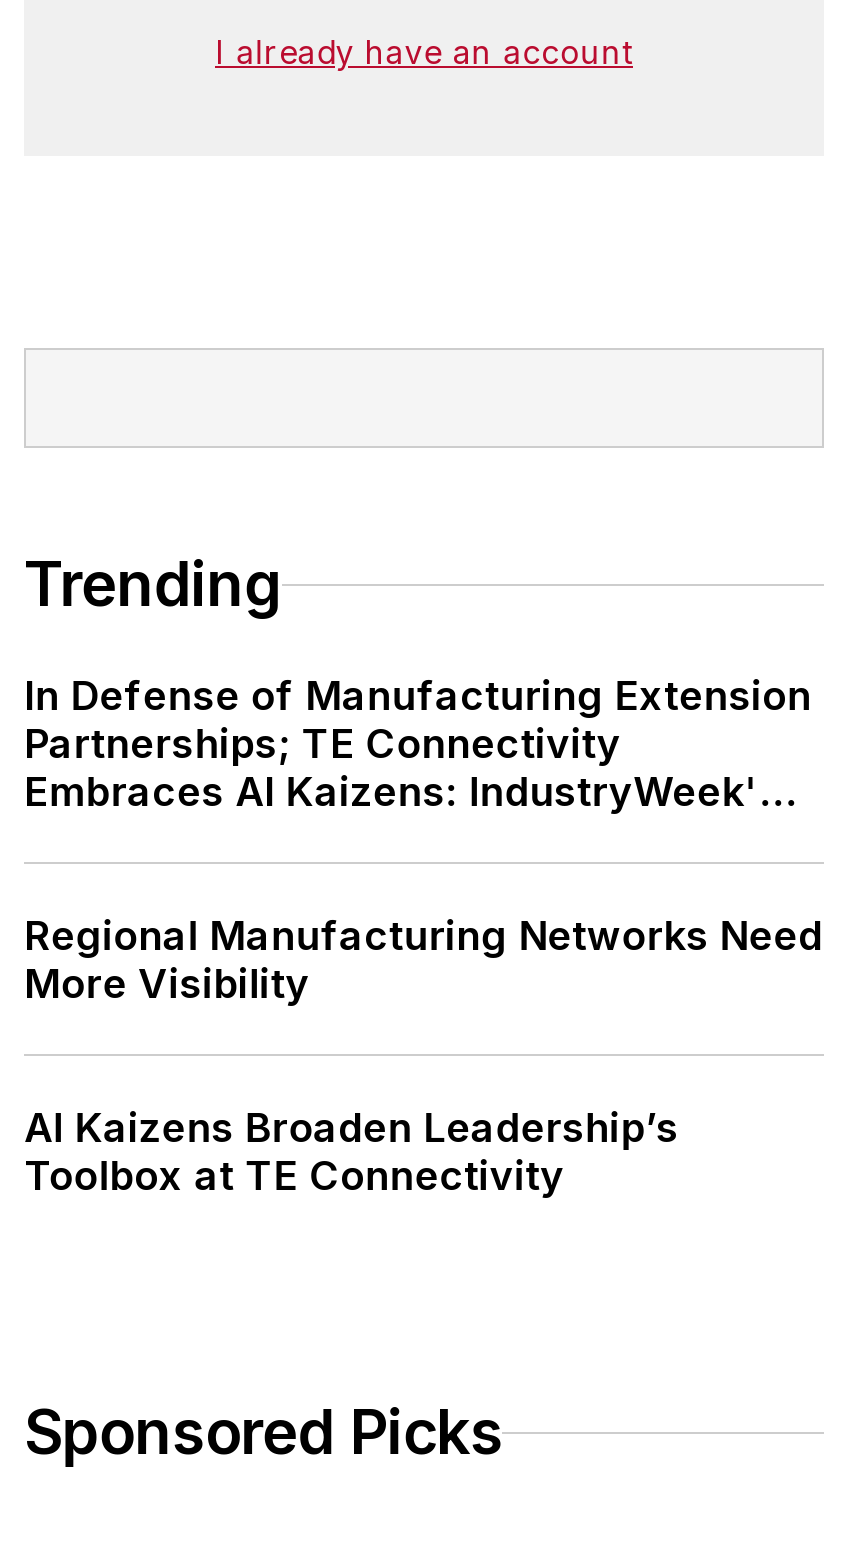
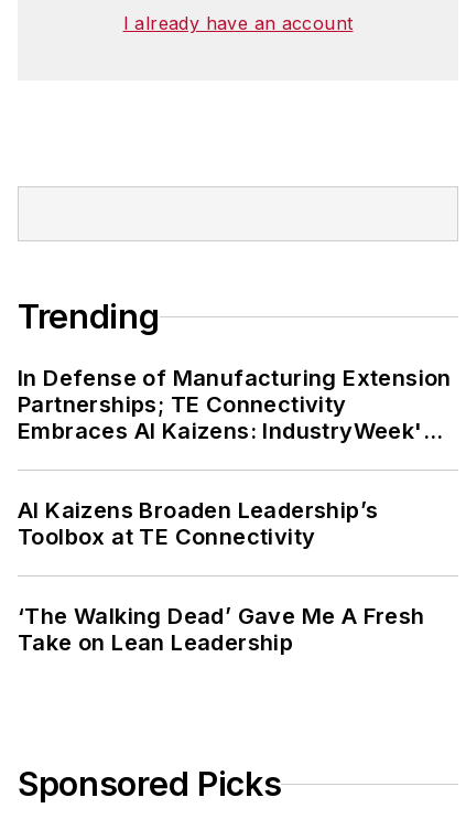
[24,912,823,1008] Regional Manufacturing Networks Need | More Visibility -> none
moved [24,1104,679,1200] -> [18,497,378,550]: AI Kaizens Broaden Leadership’s | Toolbox at TE Connectivity
none -> [18,603,425,656] ‘The Walking Dead’ Gave Me A Fresh | Take on Lean Leadership

